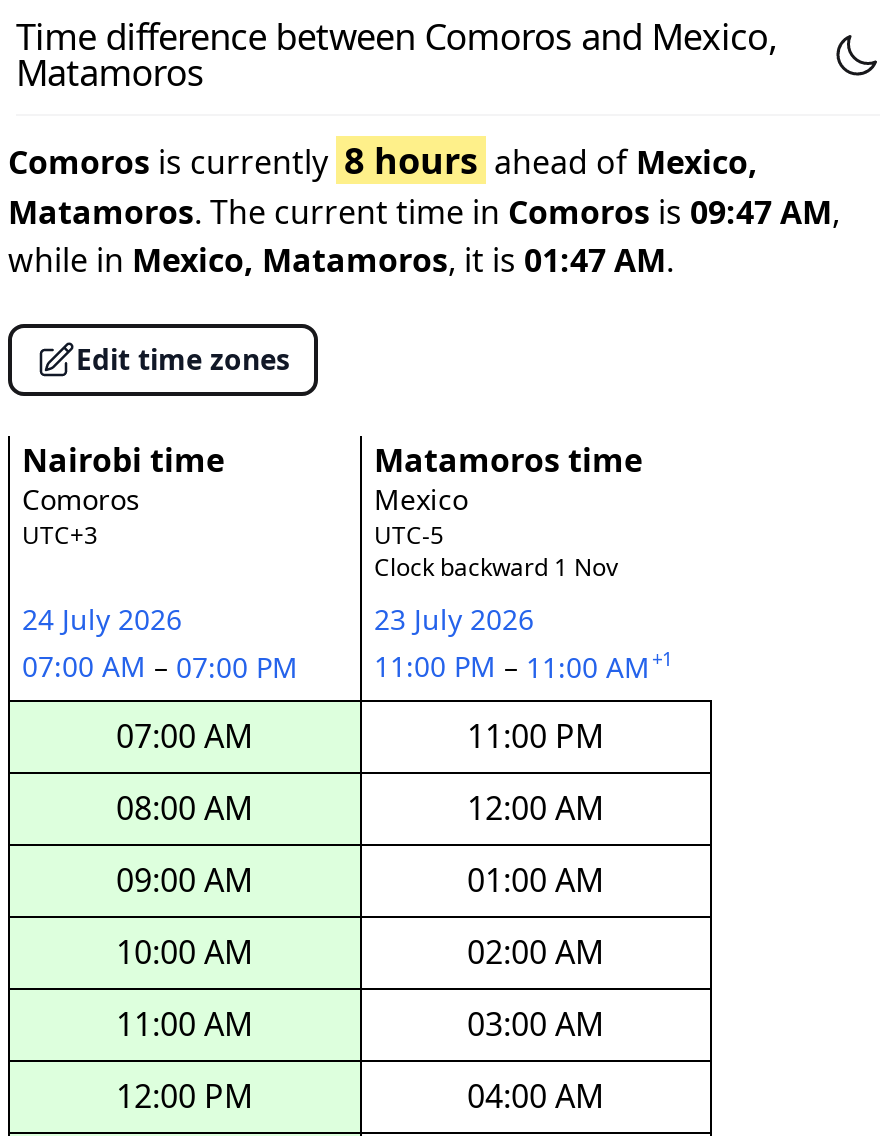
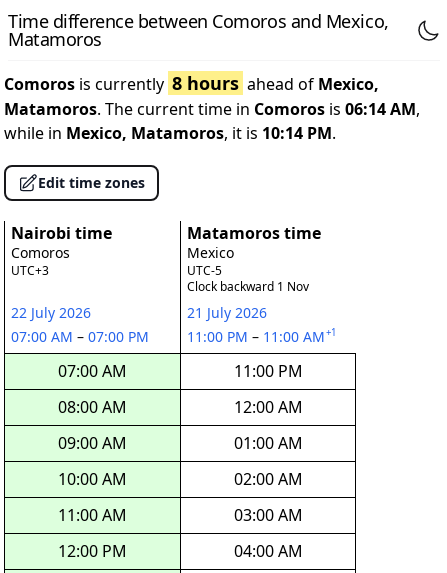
[8,190,840,234] Matamoros. The current time in Comoros is 09:47 AM, -> [4,98,420,120] Matamoros. The current time in Comoros is 06:14 AM,
[8,238,674,282] while in Mexico, Matamoros, it is 01:47 AM. -> [4,122,336,144] while in Mexico, Matamoros, it is 10:14 PM.
[22,600,182,638] 24 July 2026 -> [11,303,91,322] 22 July 2026
[374,600,534,638] 23 July 2026 -> [187,303,267,322] 21 July 2026

